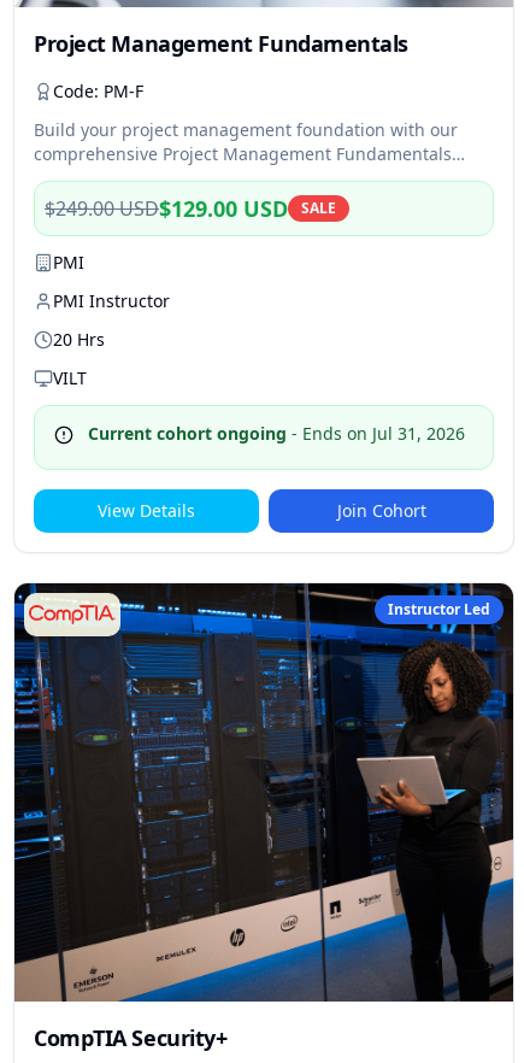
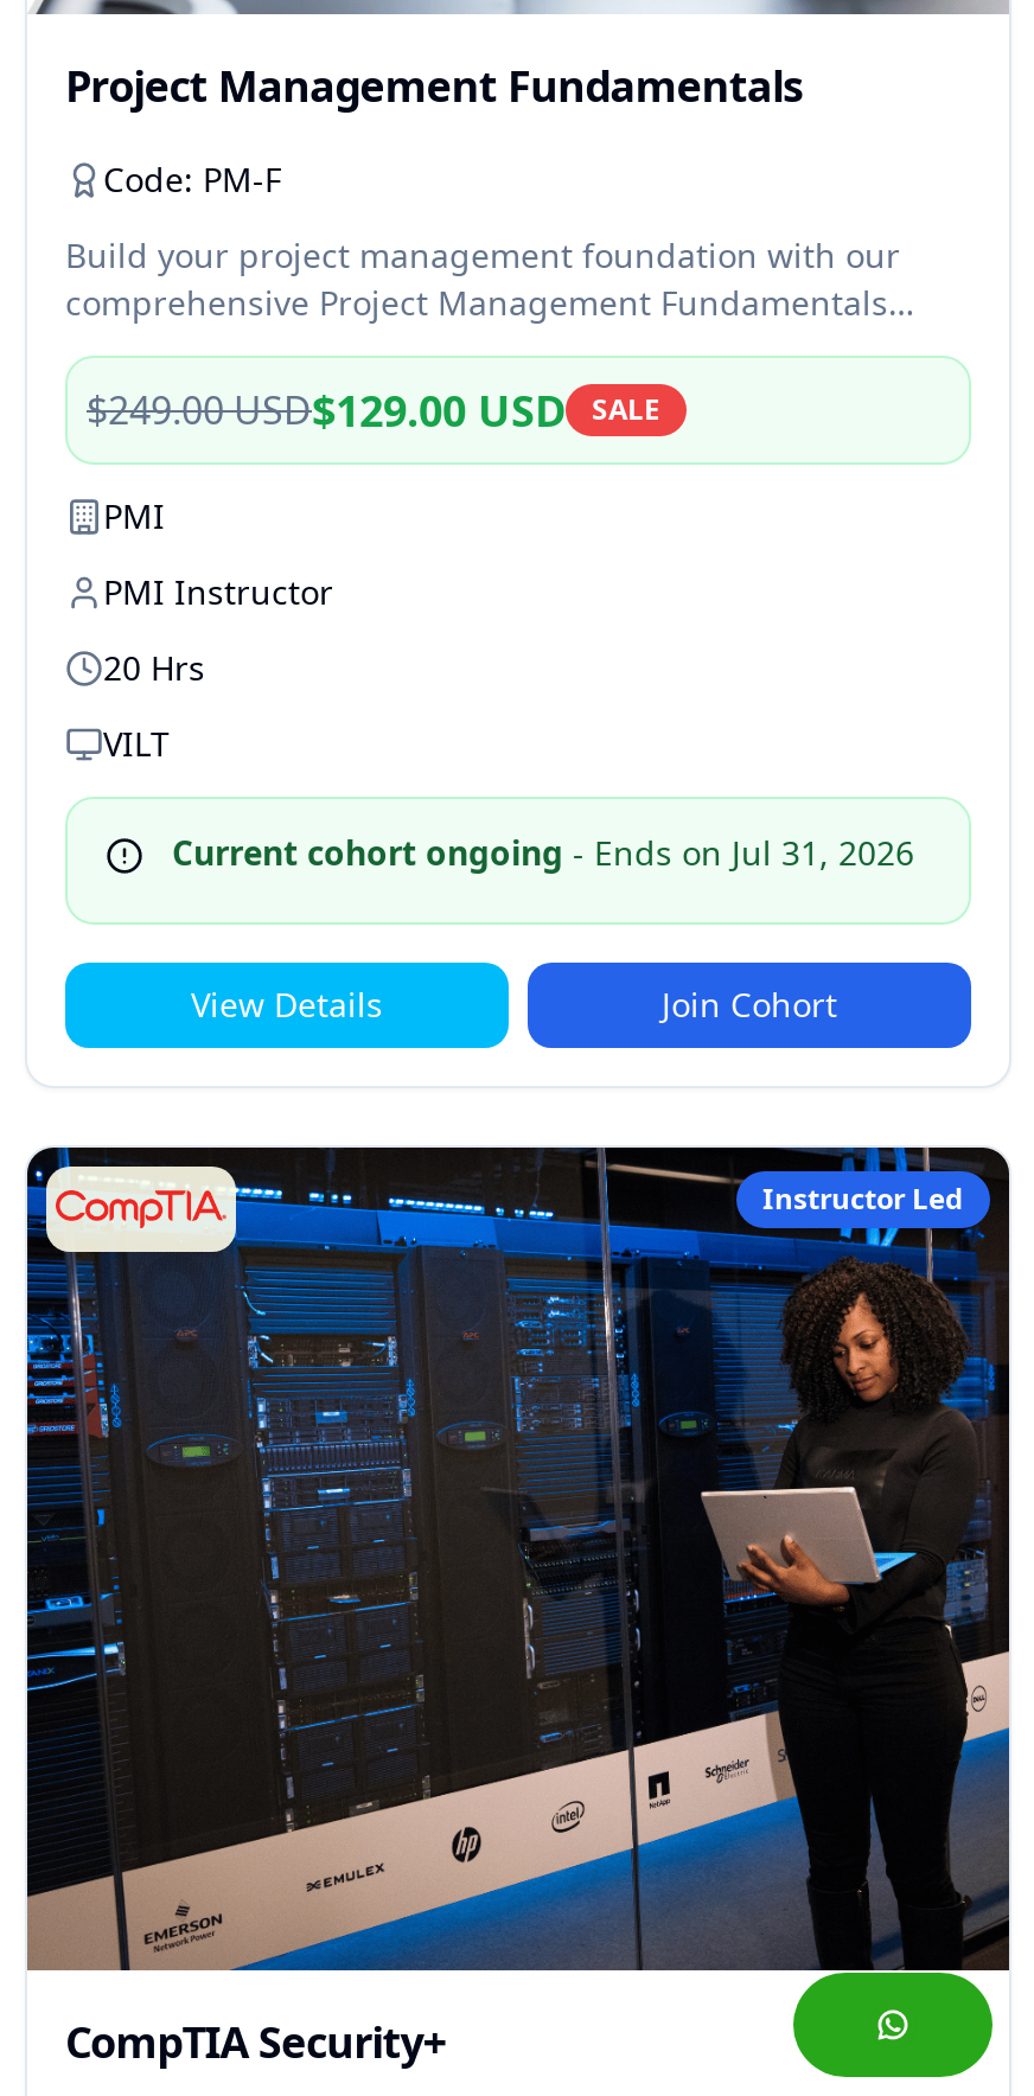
none -> [791,1970,995,2079] [image]

